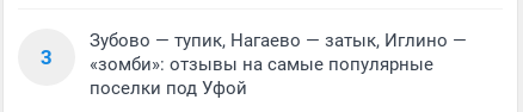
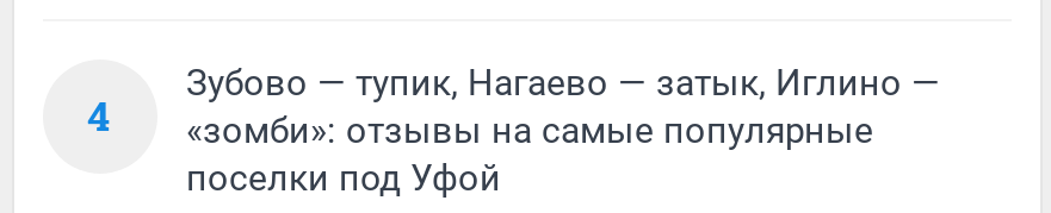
[41,42,433,75] 3 «зомби»: отзывы на самые популярные -> [87,87,873,151] 4 «зомби»: отзывы на самые популярные

